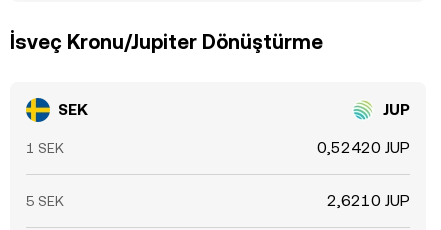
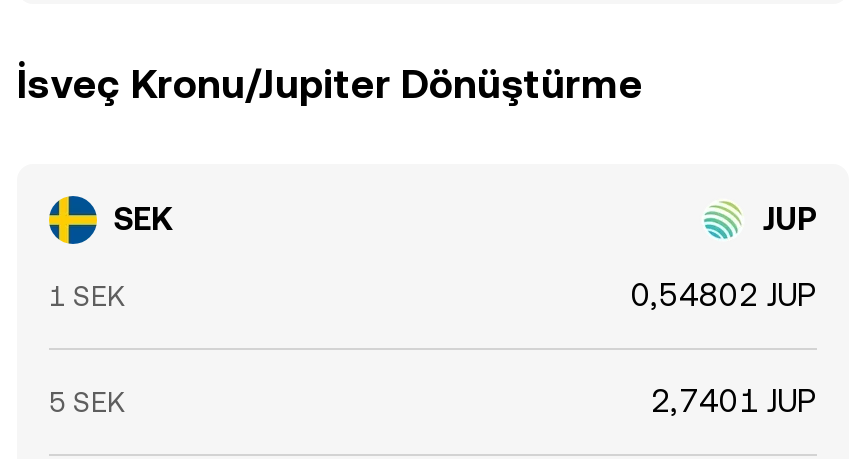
[317,138,410,157] 0,52420 JUP -> [631,276,817,314] 0,54802 JUP
[327,191,410,210] 2,6210 JUP -> [651,382,817,420] 2,7401 JUP

